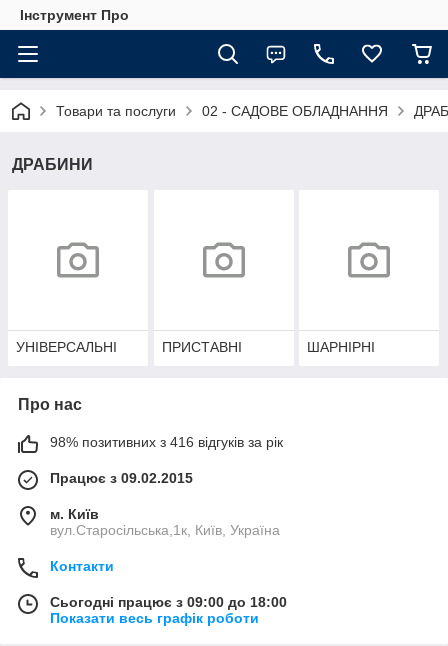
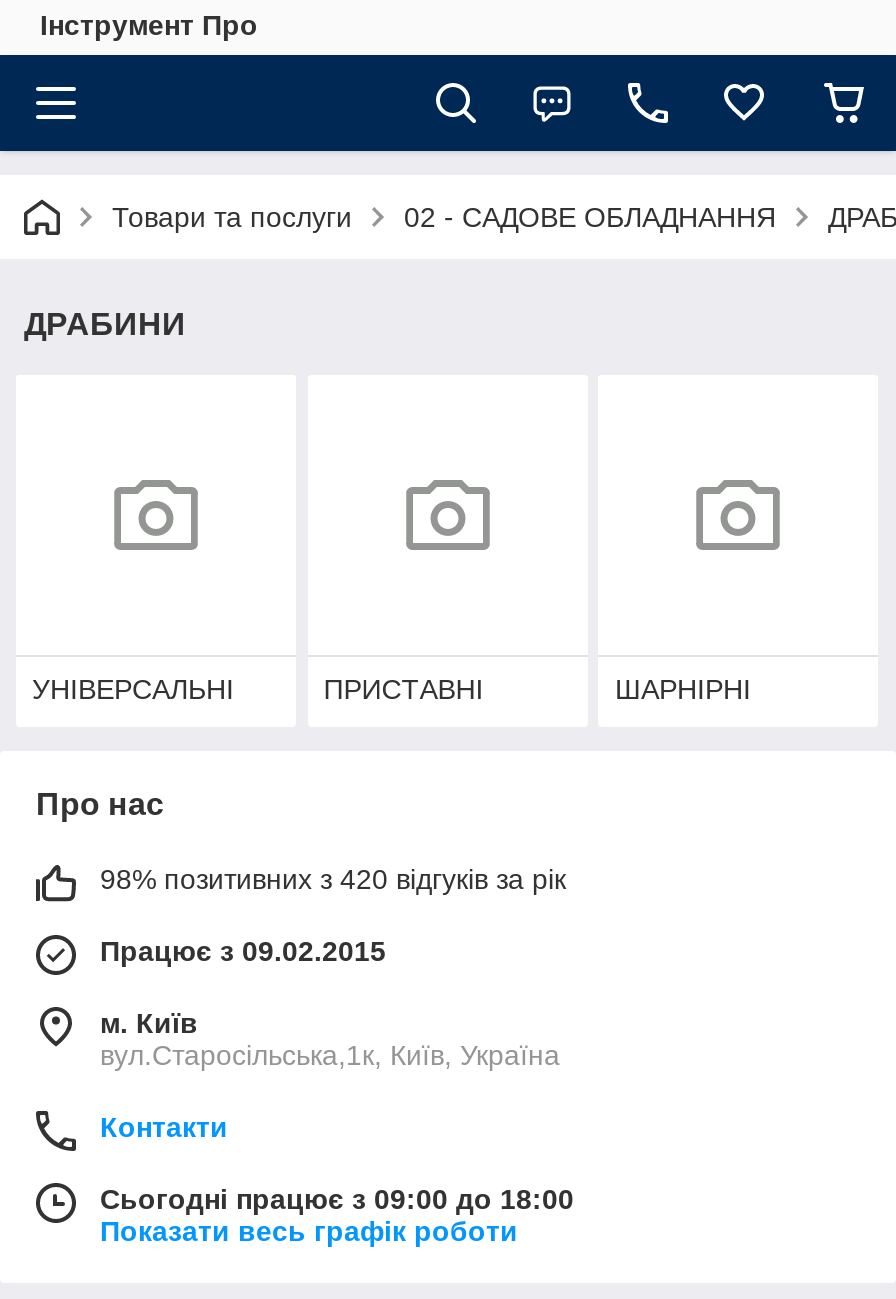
[50,434,283,450] 98% позитивних з 416 відгуків за рік -> [100,863,566,895] 98% позитивних з 420 відгуків за рік

